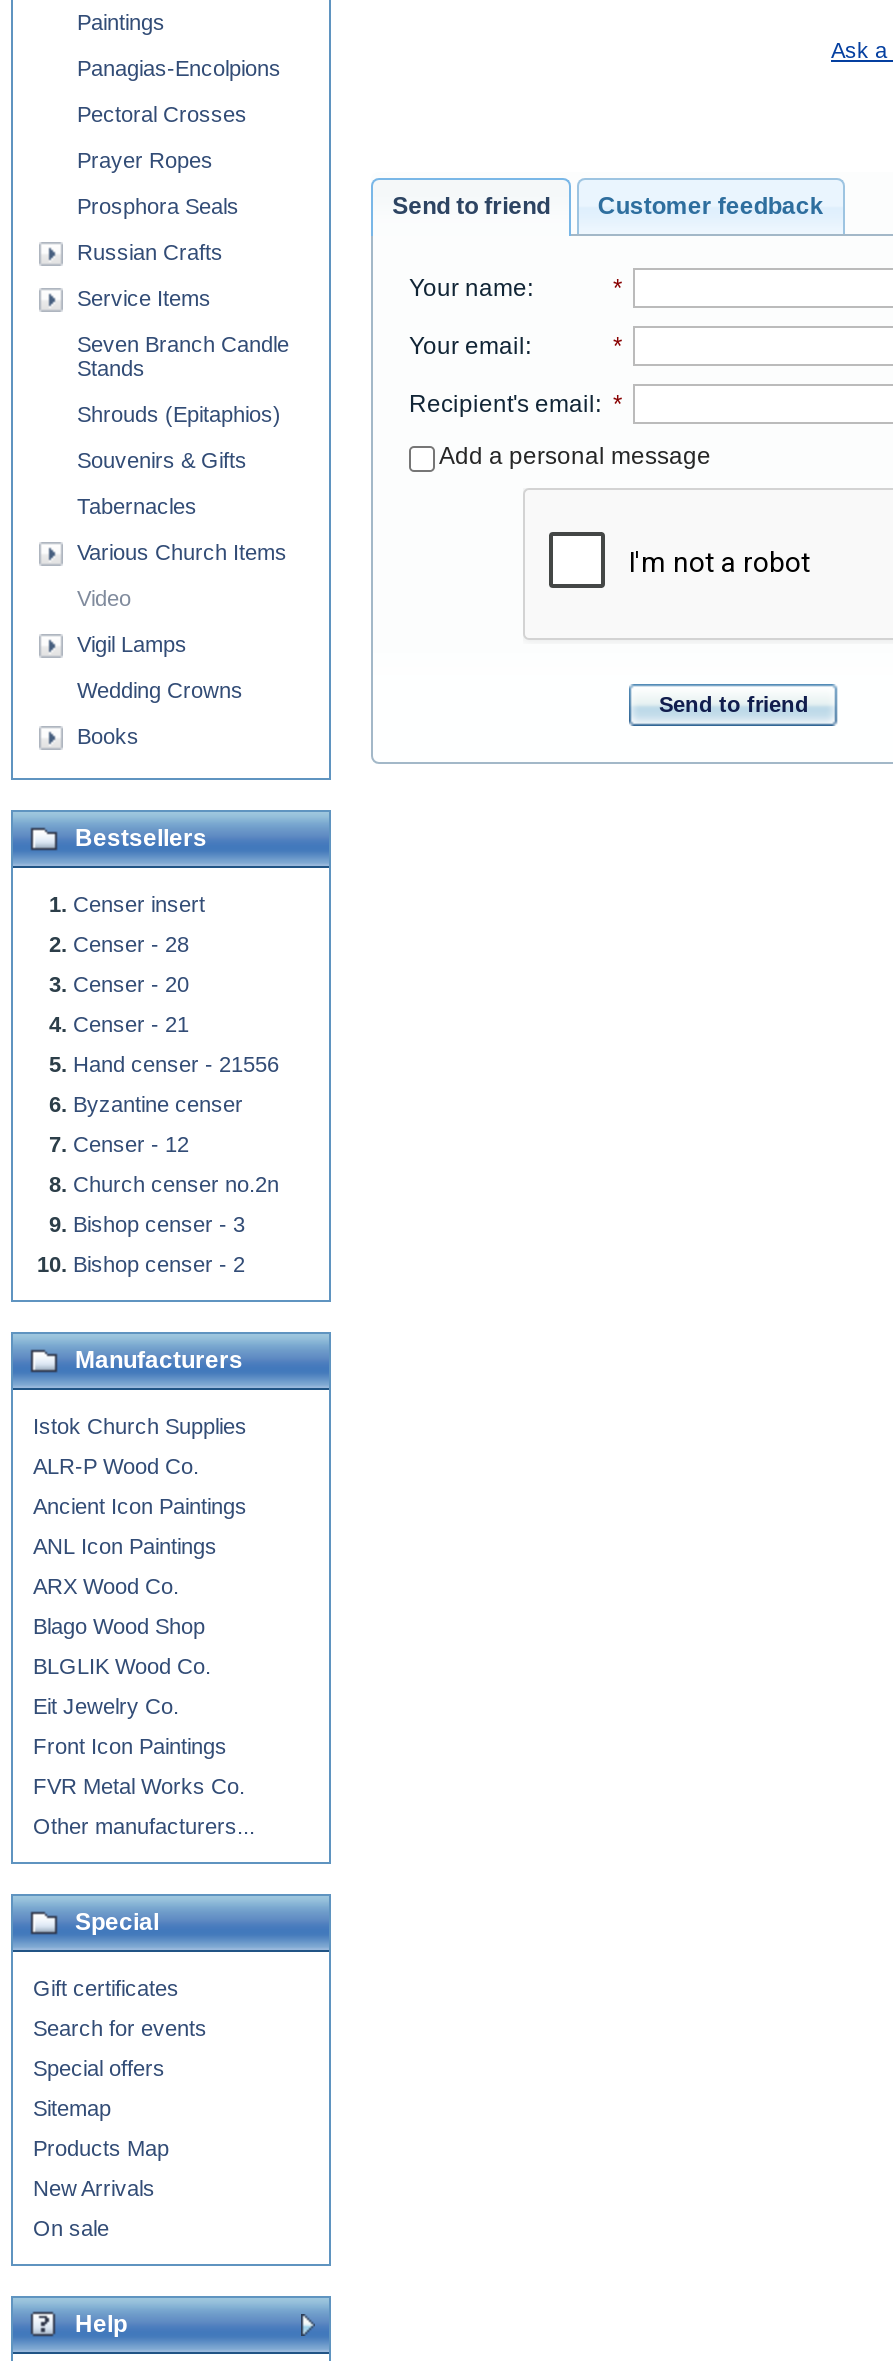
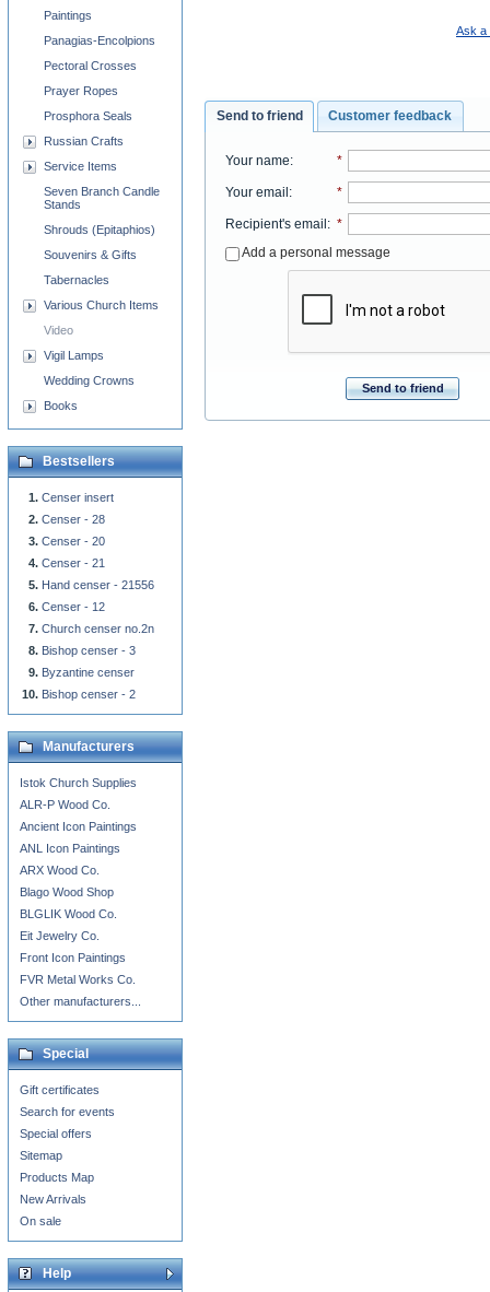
moved [73,1092,243,1116] -> [42,666,135,679]: Byzantine censer
moved [73,1132,279,1236] -> [42,600,154,657]: Censer - 12 | Church censer no.2n | Bishop censer - 3

